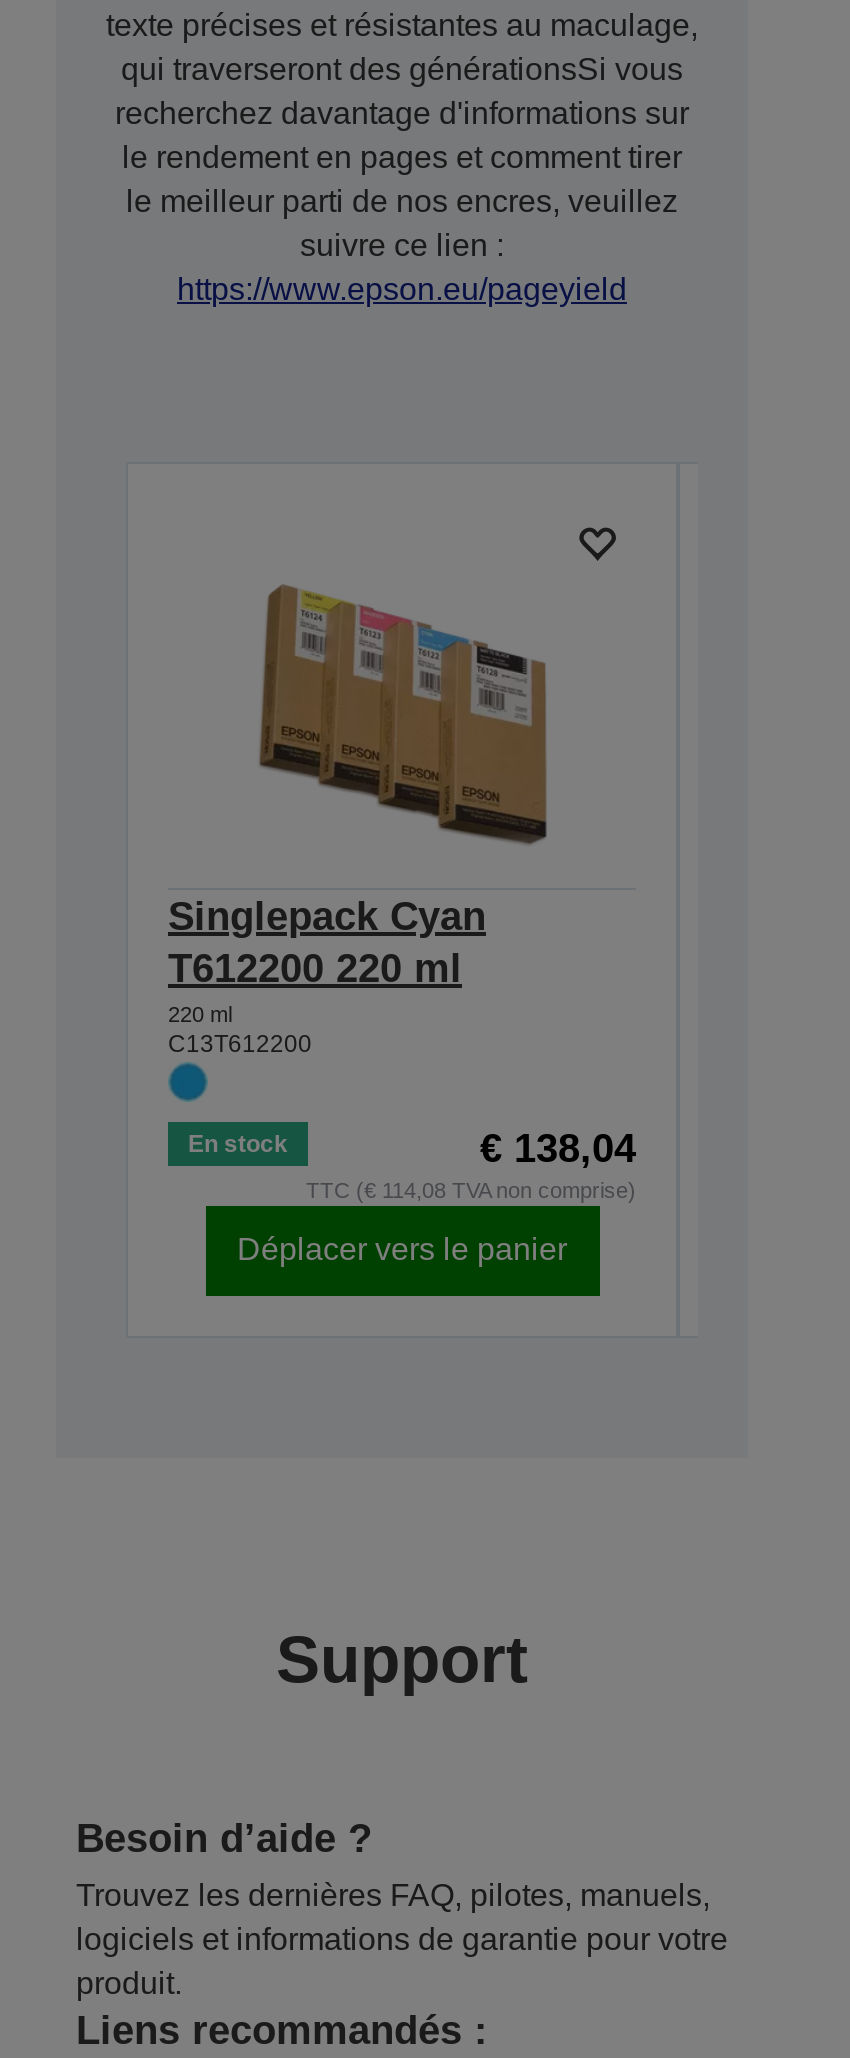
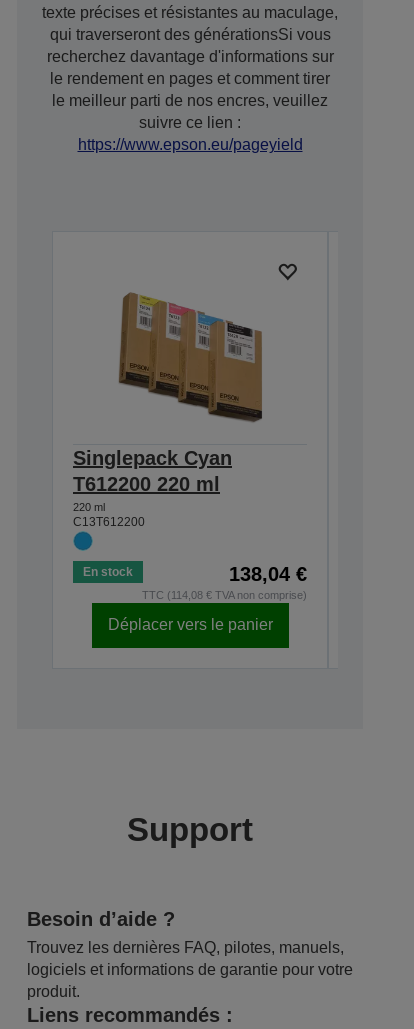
[480,1126,636,1170] € 138,04 -> [229,563,307,585] 138,04 €
[306,1178,636,1202] TTC (€ 114,08 TVA non comprise) -> [142,589,307,601] TTC (114,08 € TVA non comprise)

